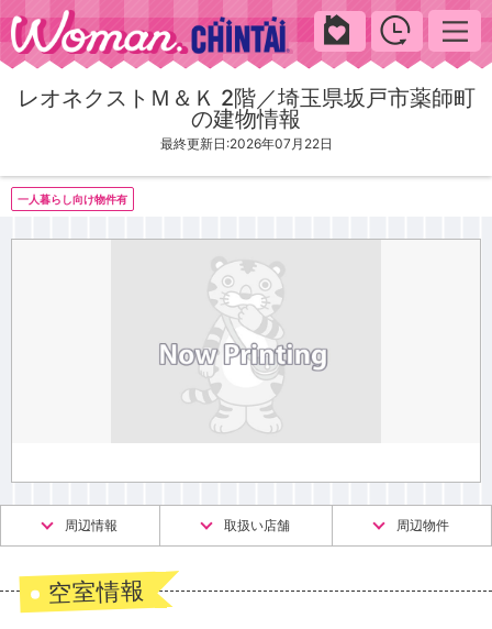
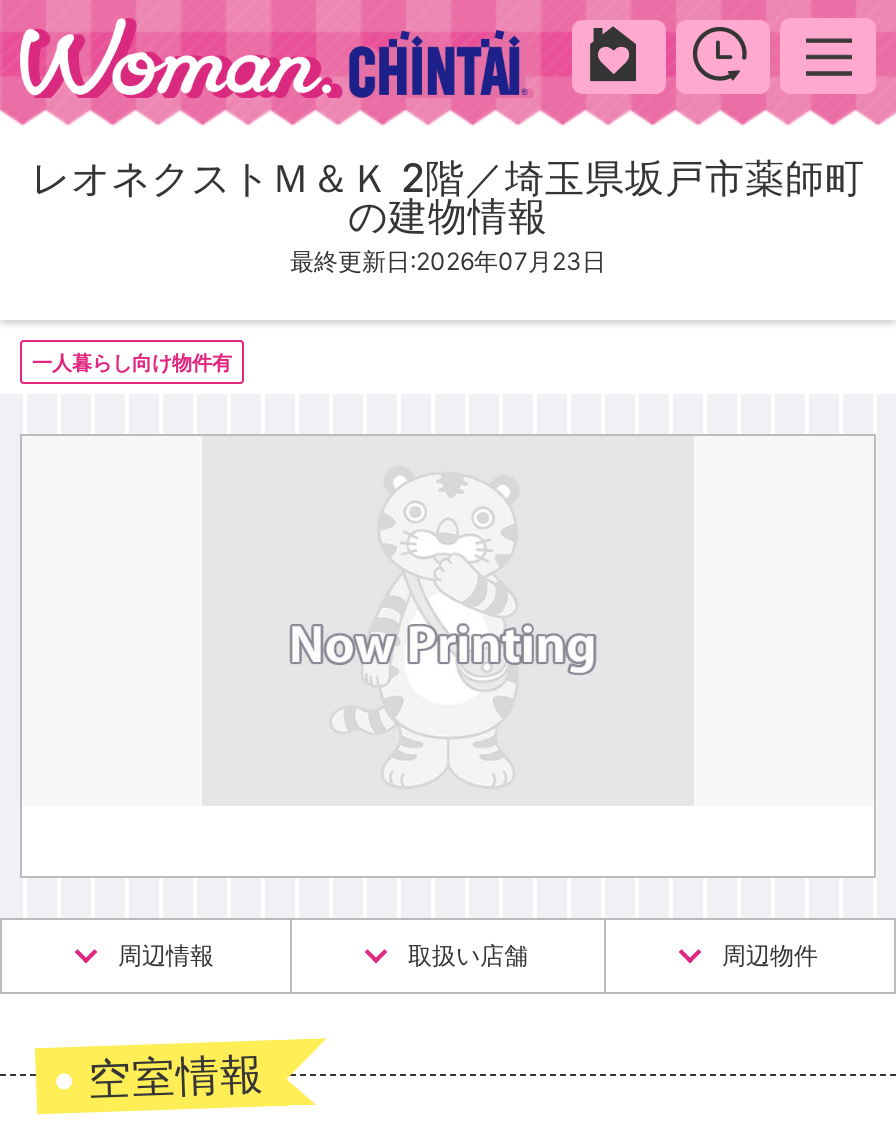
[160,135,332,152] 最終更新日:2026年07月22日 -> [290,246,606,276] 最終更新日:2026年07月23日

